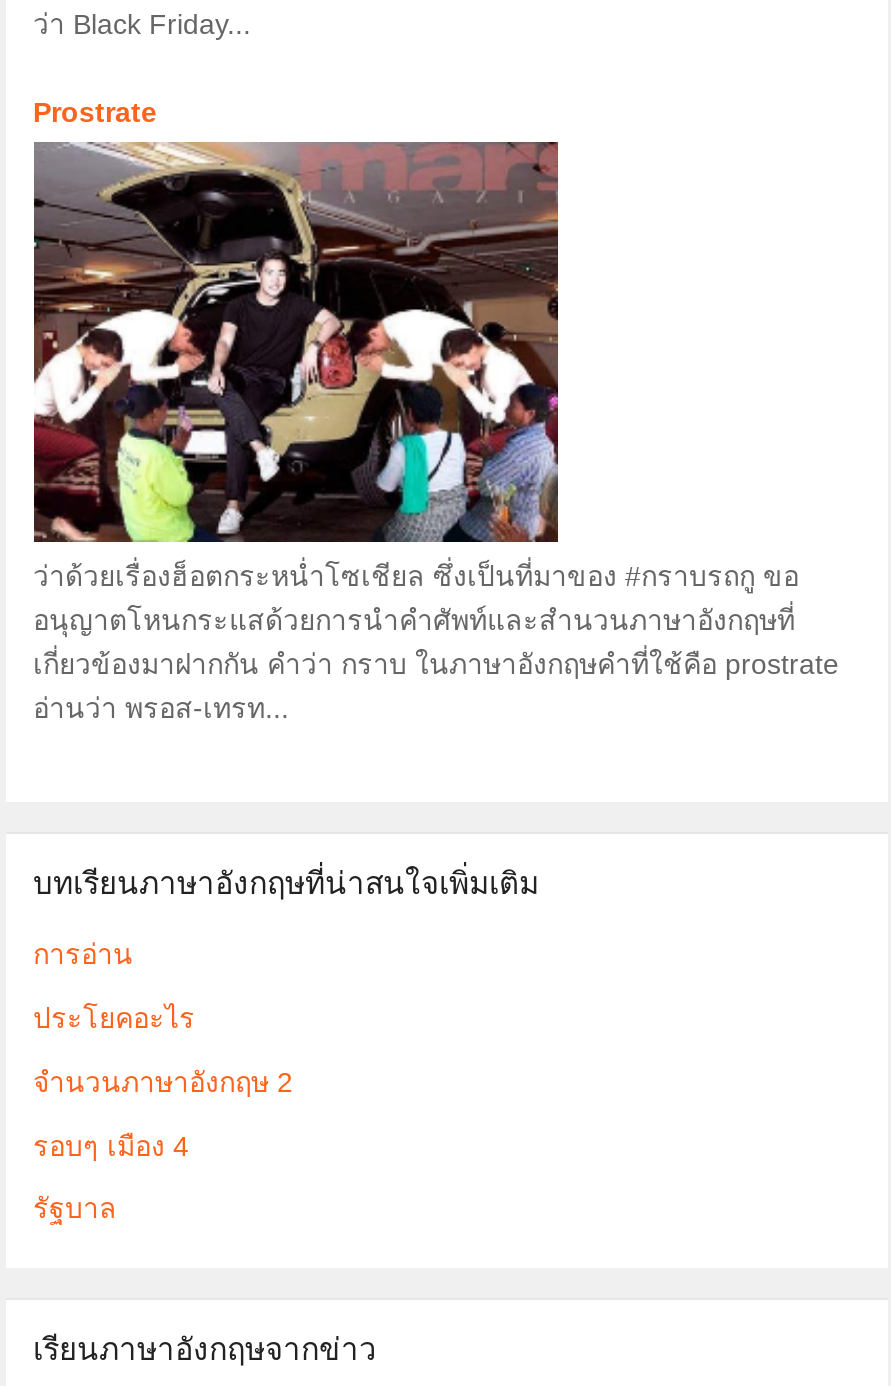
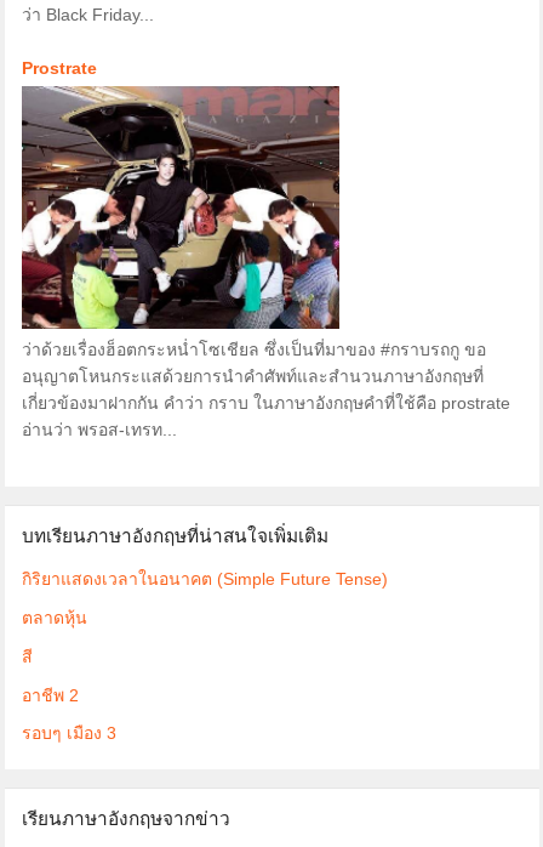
[33,938,133,970] การอ่าน -> [21,569,387,589] กิริยาแสดงเวลาในอนาคต (Simple Future Tense)
[33,1002,195,1034] ประโยคอะไร -> [21,608,87,627] ตลาดหุ้น
[33,1065,293,1097] จำนวนภาษาอังกฤษ 2 -> [21,646,32,666] สี
[33,1129,189,1161] รอบๆ เมือง 4 -> [21,685,78,704] อาชีพ 2
[33,1193,117,1225] รัฐบาล -> [21,724,116,743] รอบๆ เมือง 3

